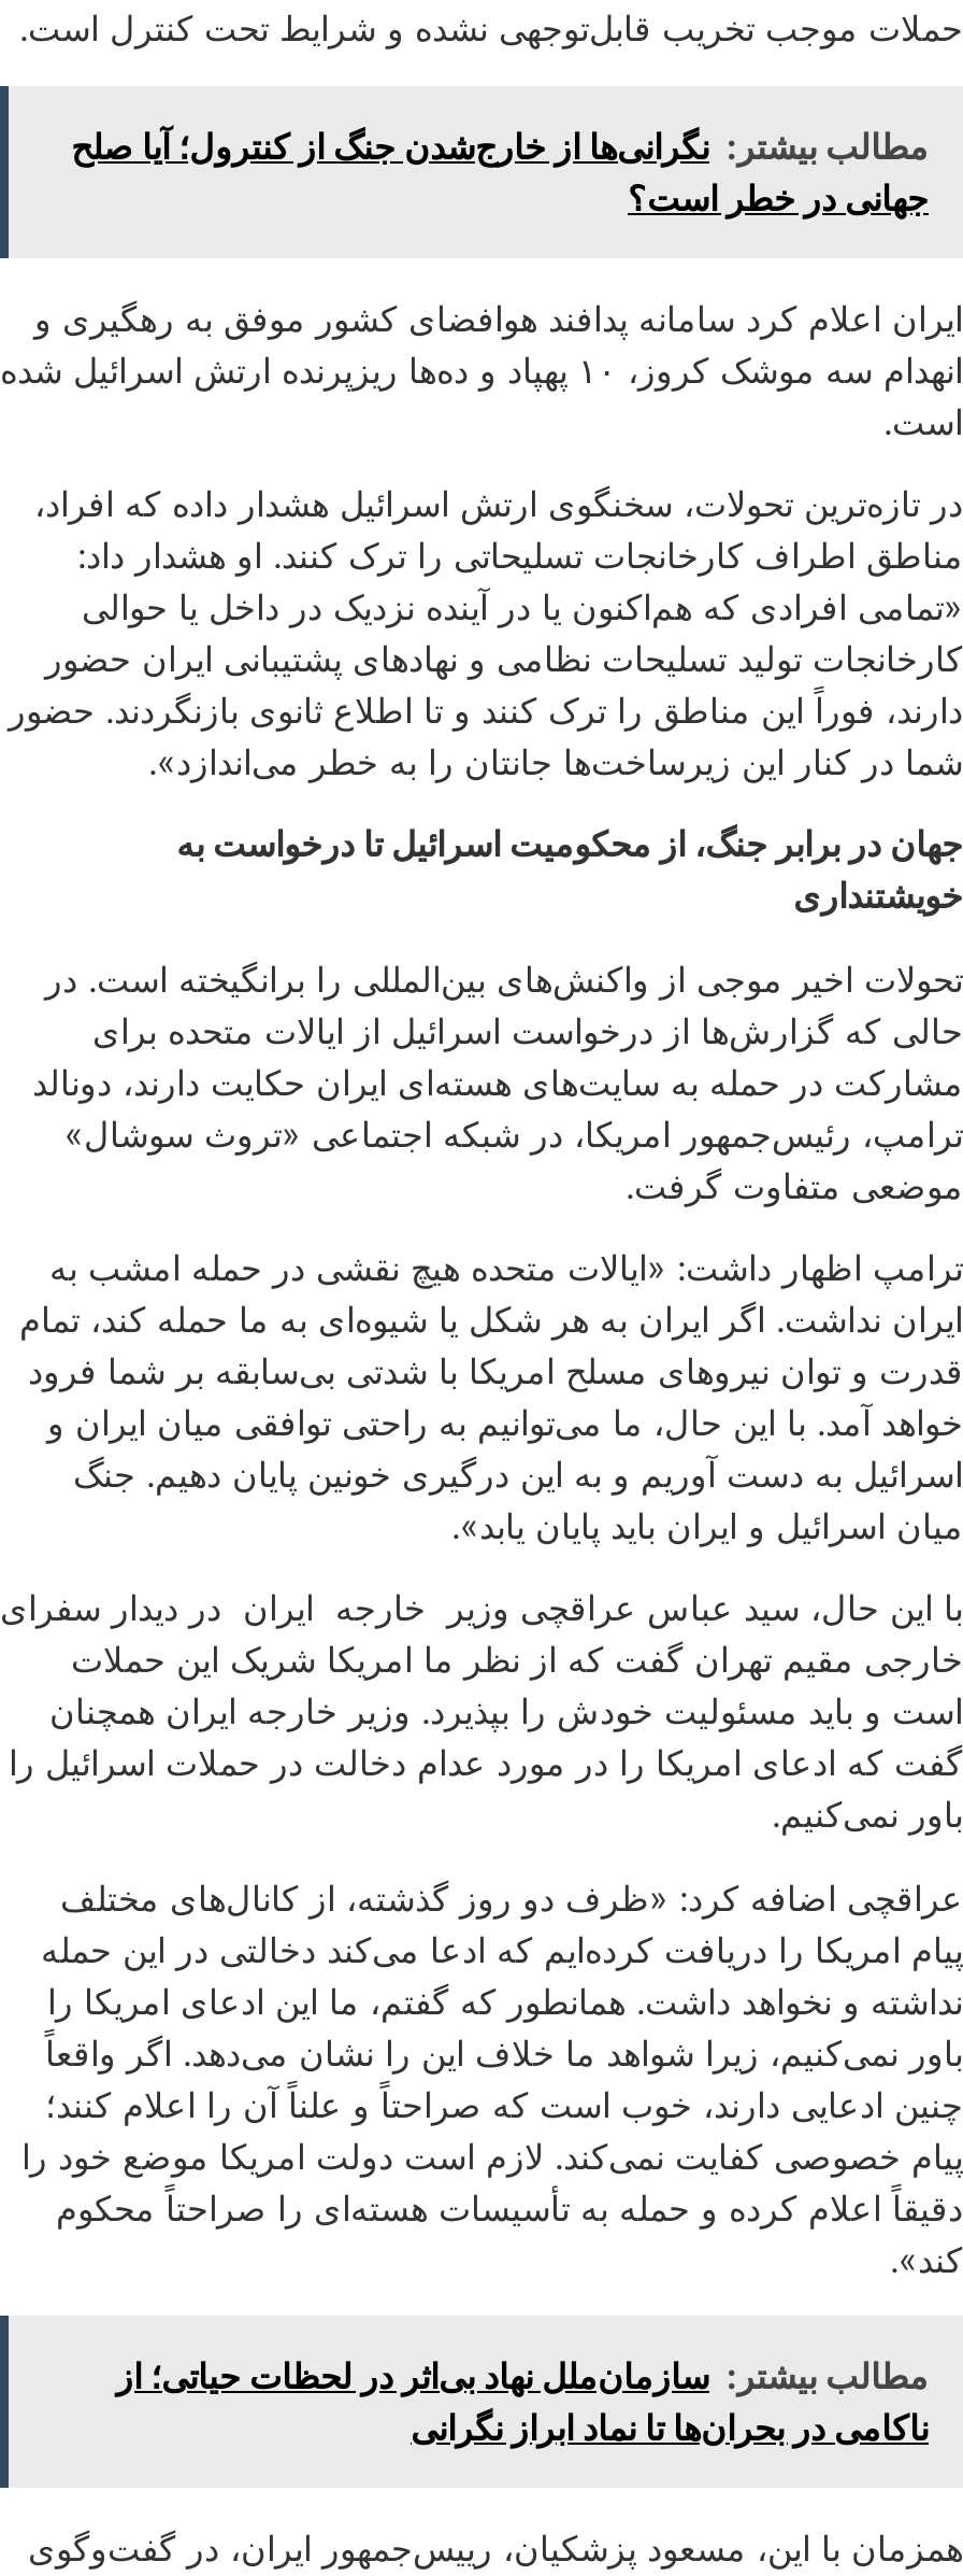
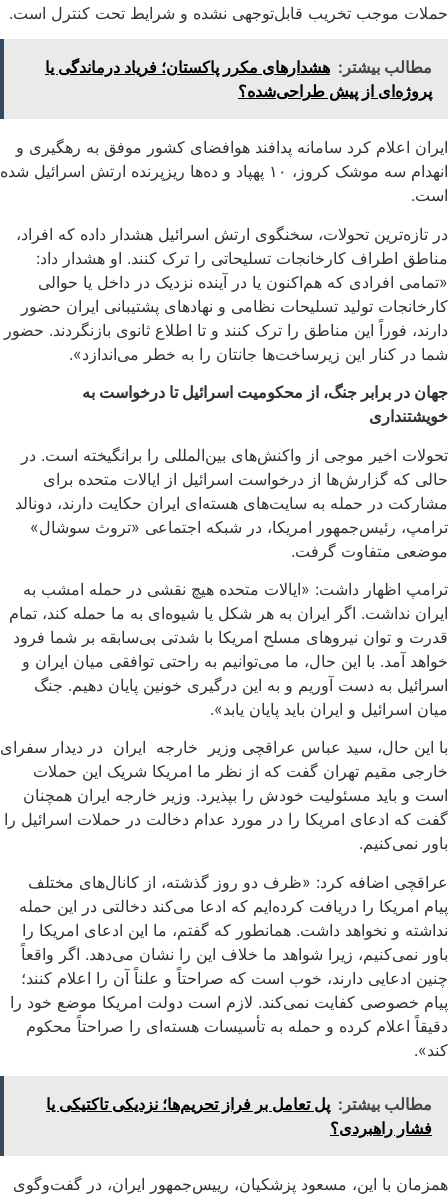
[71,124,929,218] مطالب بیشتر: نگرانی‌ها از خارج‌شدن جنگ از کنترول؛ آیا صلح | جهانی در خطر است؟ -> [45,57,432,101] مطالب بیشتر: هشدارهای مکرر پاکستان؛ فریاد درماندگی یا | پروژه‌ای از پیش طراحی‌شده؟
[116,2355,929,2449] مطالب بیشتر: سازمان‌ملل نهاد بی‌اثر در لحظات حیاتی؛ از | ناکامی در بحران‌ها تا نماد ابراز نگرانی -> [46,1094,432,1138] مطالب بیشتر: پل تعامل بر فراز تحریم‌ها؛ نزدیکی تاکتیکی یا | فشار راهبردی؟

